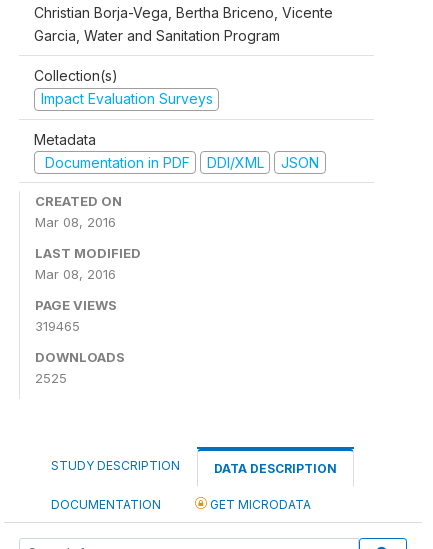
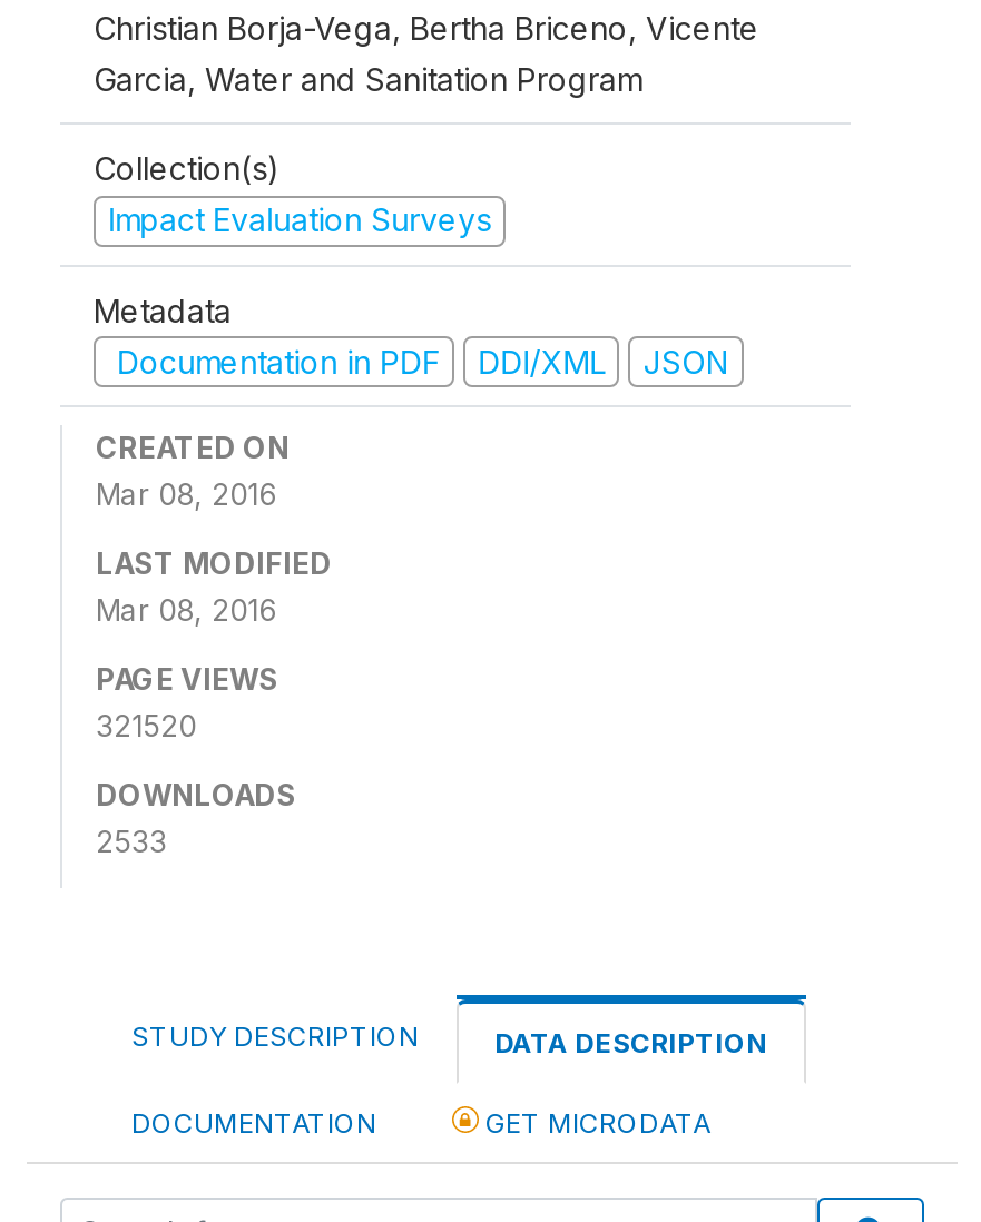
[35,318,80,334] 319465 -> [96,708,196,743] 321520
[35,370,67,386] 2525 -> [96,824,167,859] 2533

